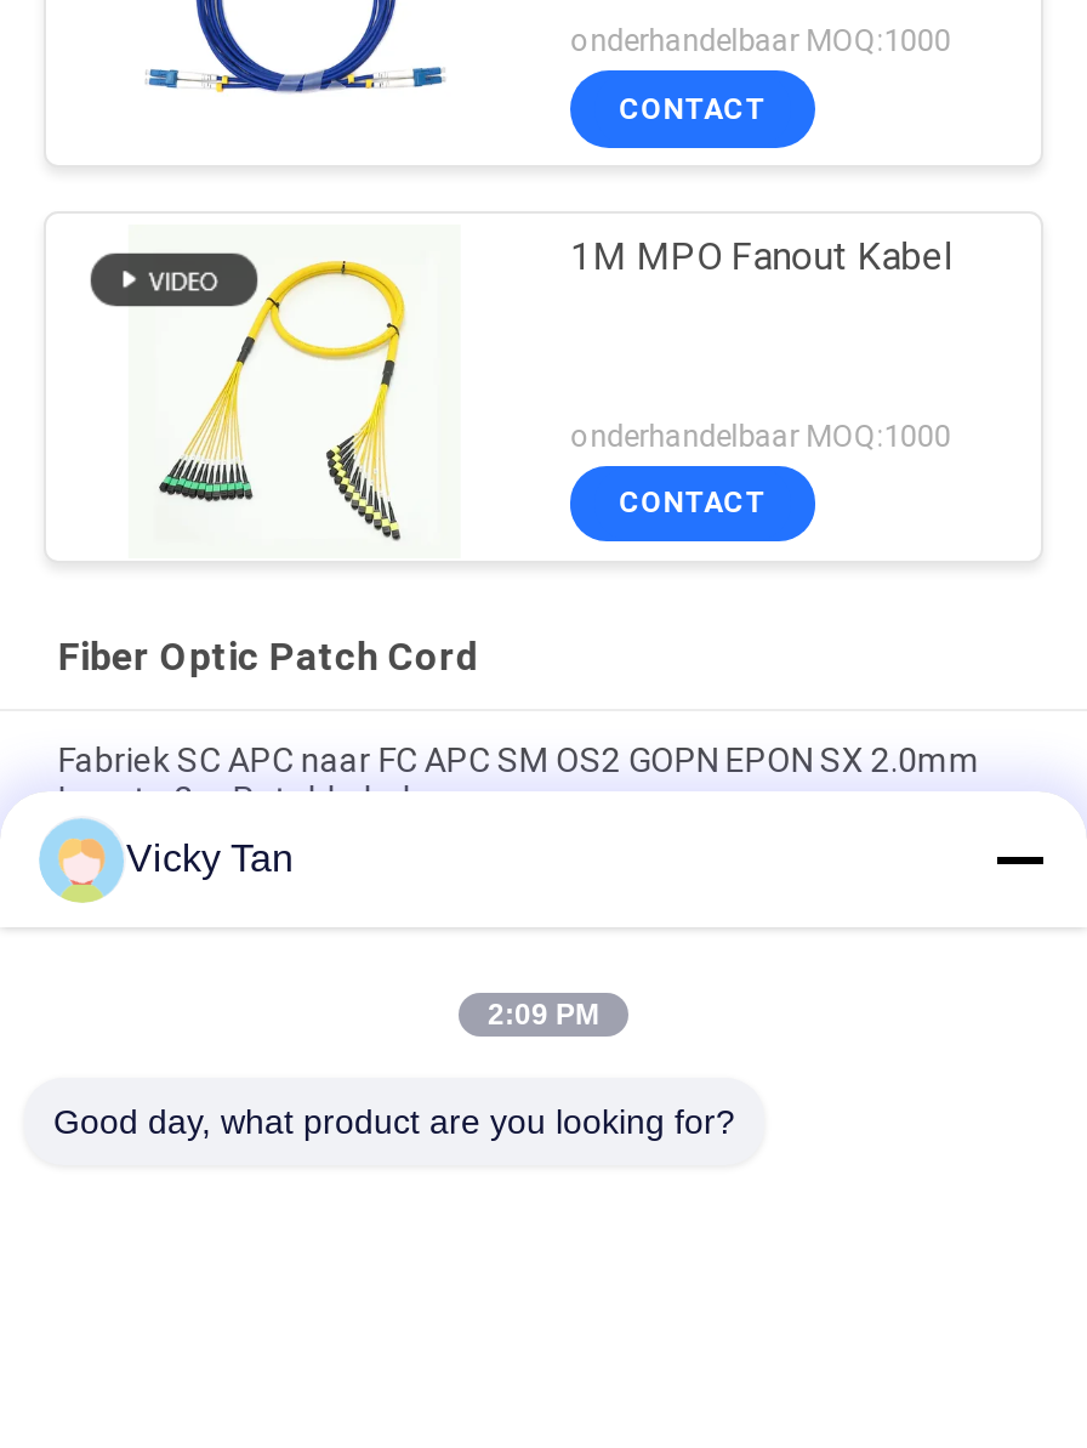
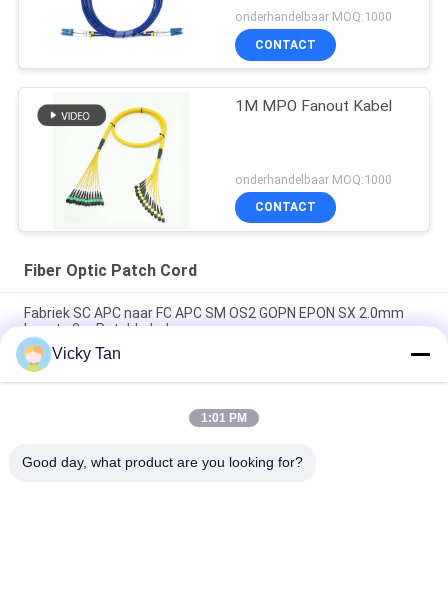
[488,998,599,1032] 2:09 PM -> [201,411,247,425] 1:01 PM

